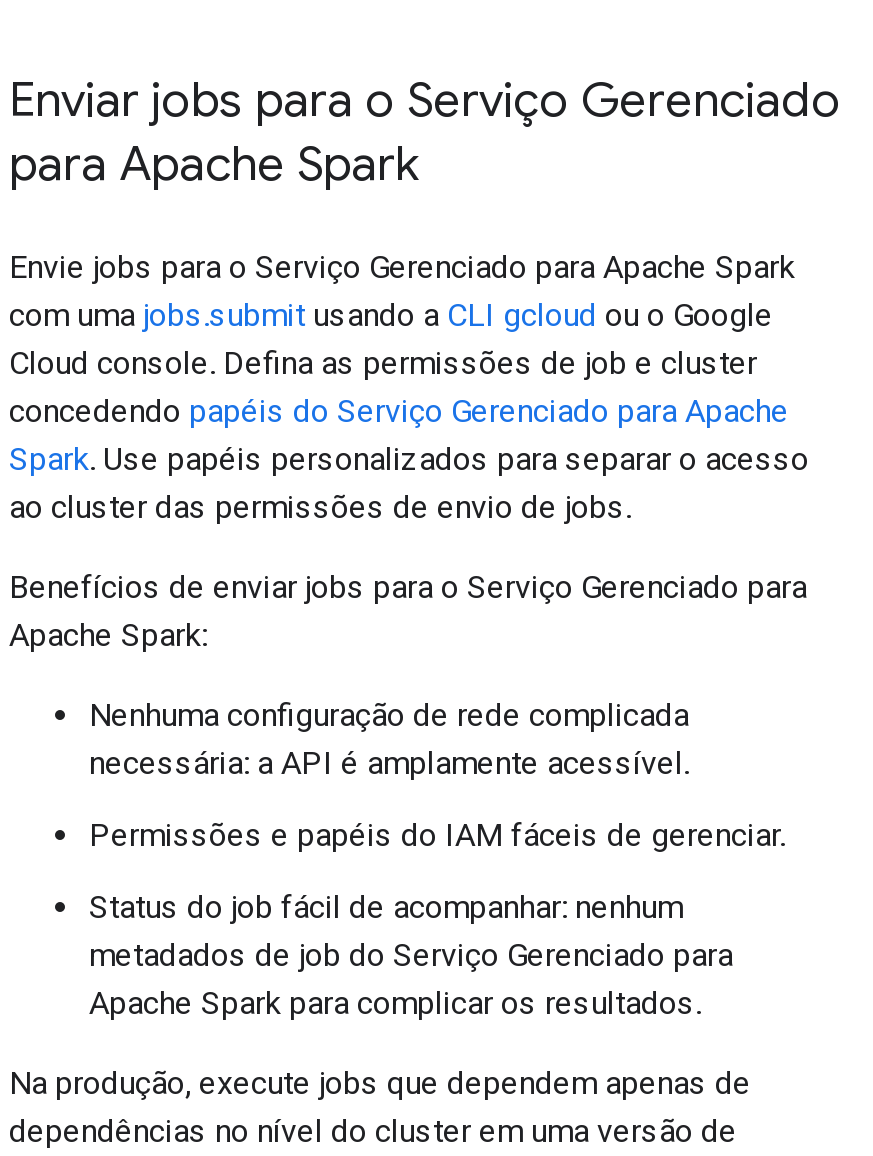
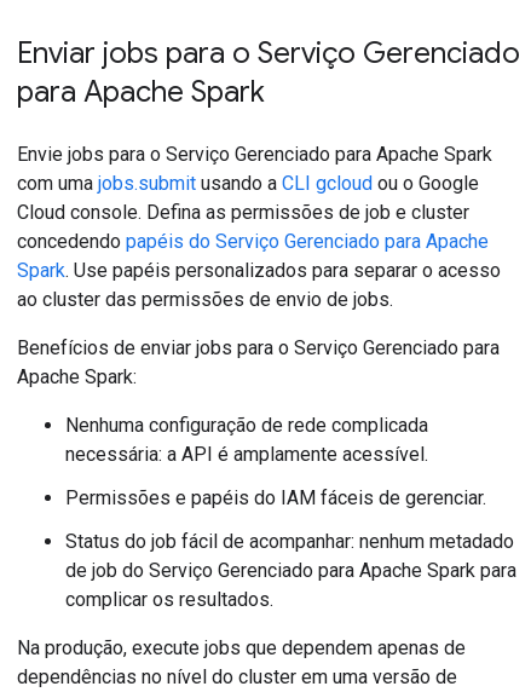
[89,888,733,1022] Status do job fácil de acompanhar: nenhum | metadados de job do Serviço Gerenciado para | Apache Spark para complicar os resultados. -> [65,530,516,611] Status do job fácil de acompanhar: nenhum metadado | de job do Serviço Gerenciado para Apache Spark para | complicar os resultados.

